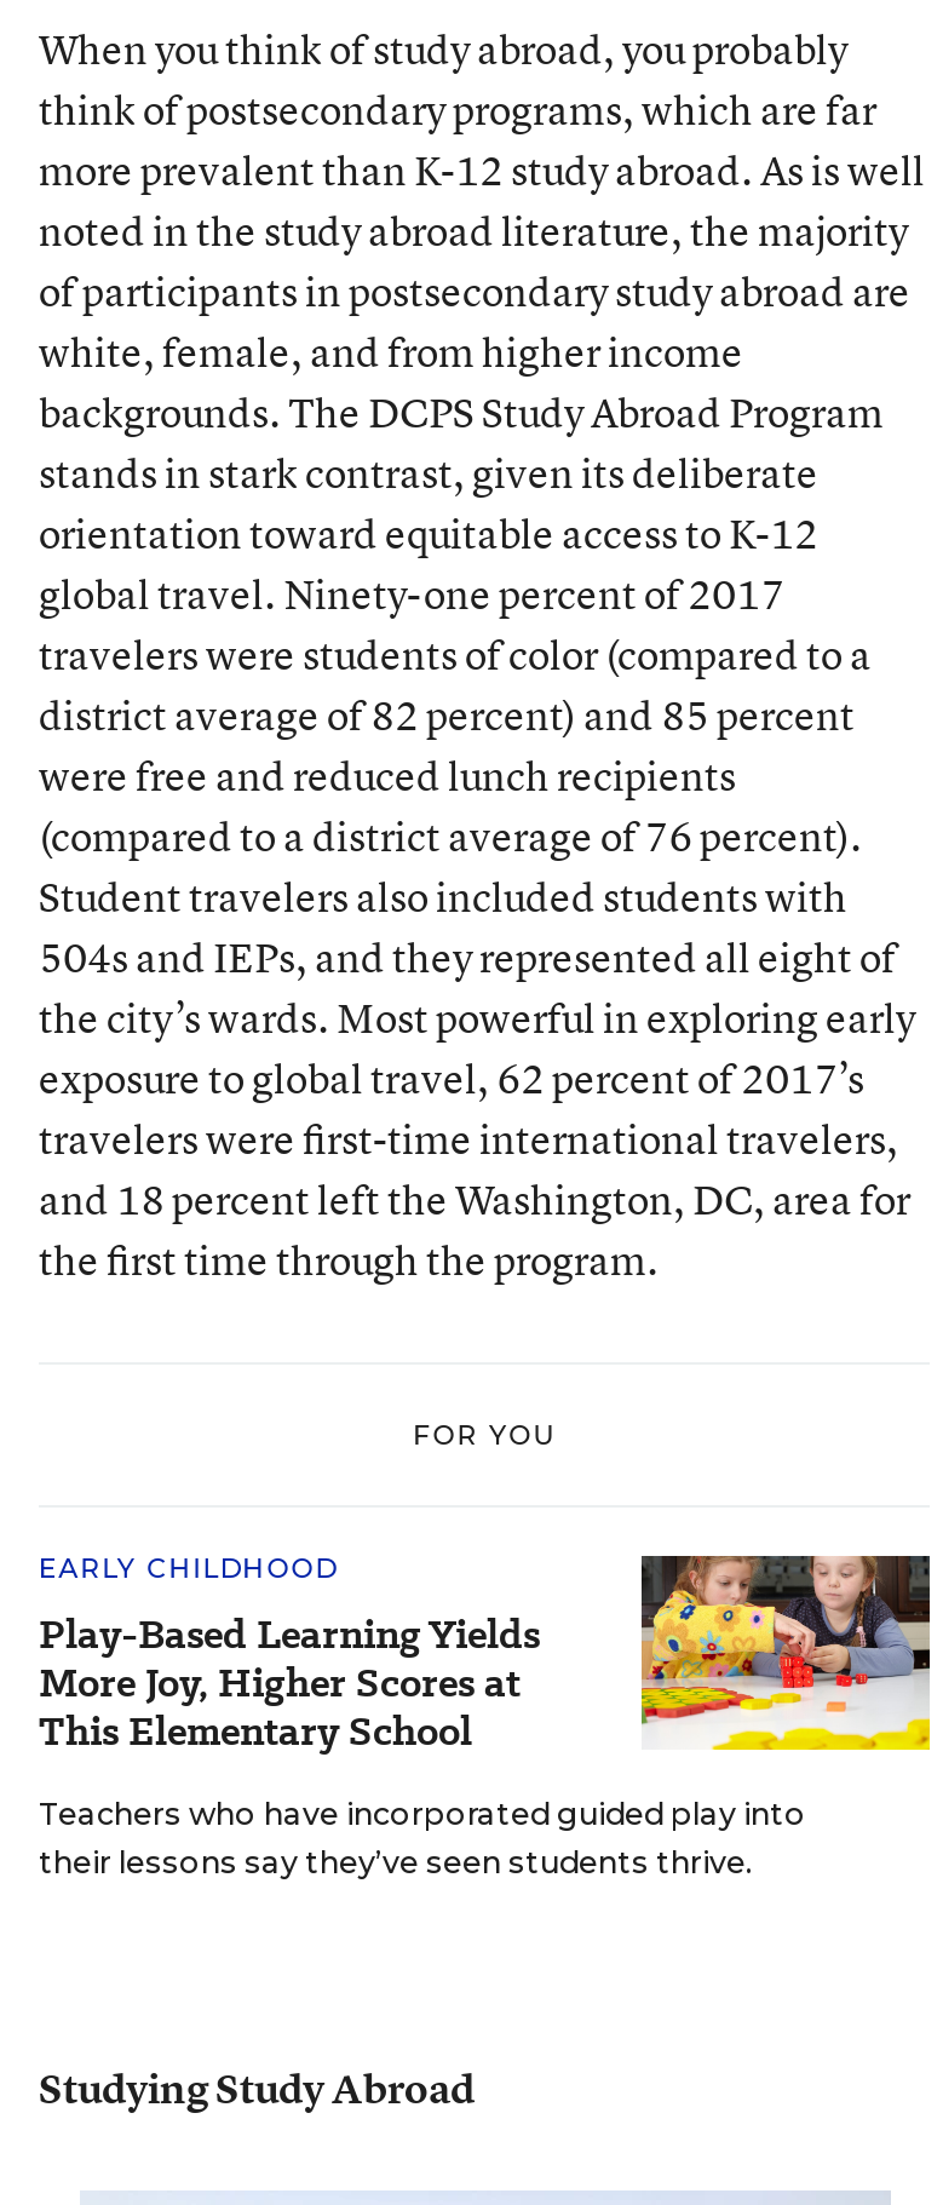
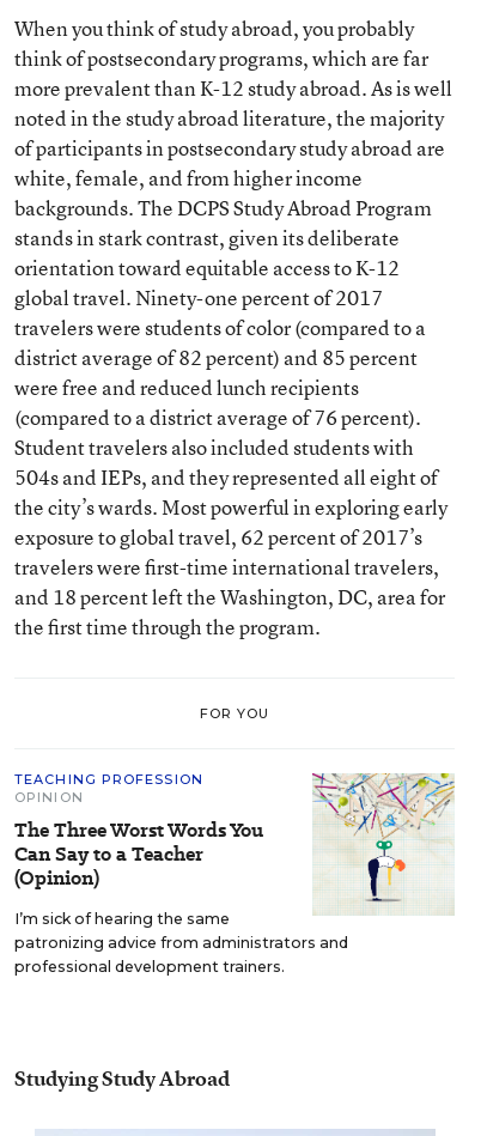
[39,1551,540,1759] EARLY CHILDHOOD | Play-Based Learning Yields | More Joy, Higher Scores at | This Elementary School -> [14,771,263,892] TEACHING PROFESSION | OPINION | The Three Worst Words You | Can Say to a Teacher | (Opinion)
[39,1554,932,1880] [image] | Teachers who have incorporated guided play into | their lessons say they’ve seen students thrive. -> [14,772,456,976] [image] | I’m sick of hearing the same | patronizing advice from administrators and | professional development trainers.

